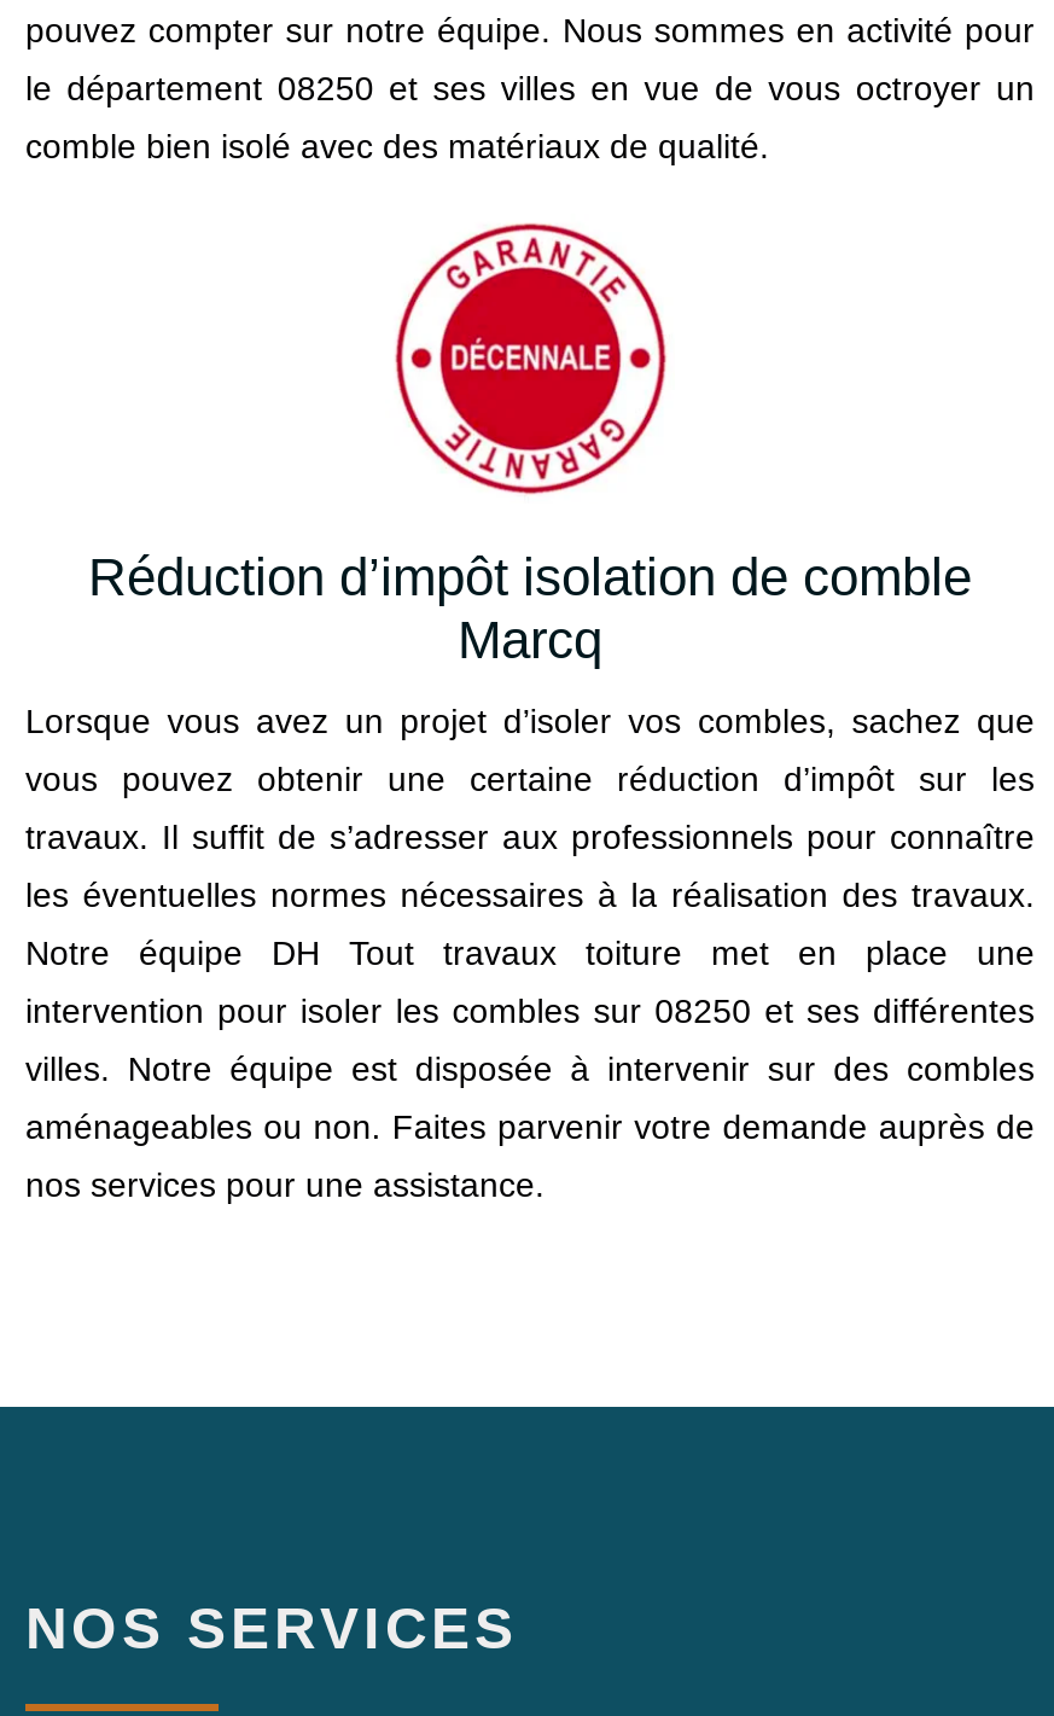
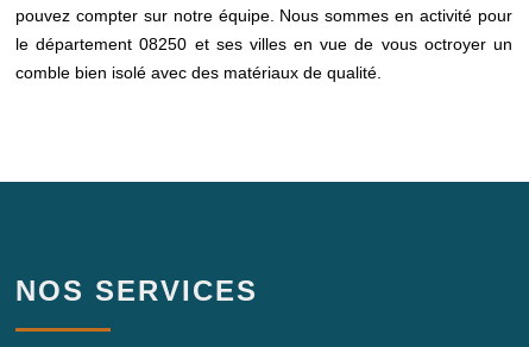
[25,221,1035,1205] [image] | Réduction d’impôt isolation de comble | Marcq | Lorsque vous avez un projet d’isoler vos combles, sachez que | vous pouvez obtenir une certaine réduction d’impôt sur les | travaux. Il suffit de s’adresser aux professionnels pour connaître | les éventuelles normes nécessaires à la réalisation des travaux. | Notre équipe DH Tout travaux toiture met en place une | intervention pour isoler les combles sur 08250 et ses différentes | villes. Notre équipe est disposée à intervenir sur des combles | aménageables ou non. Faites parvenir votre demande auprès de | nos services pour une assistance. -> none

